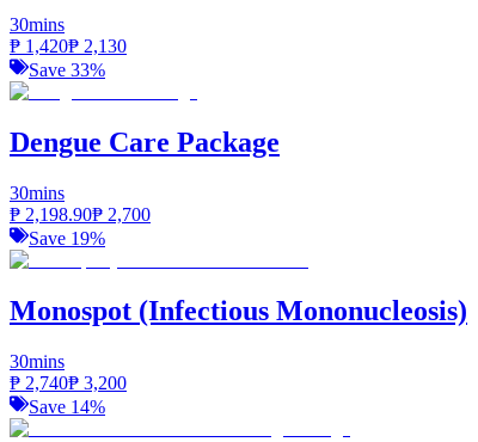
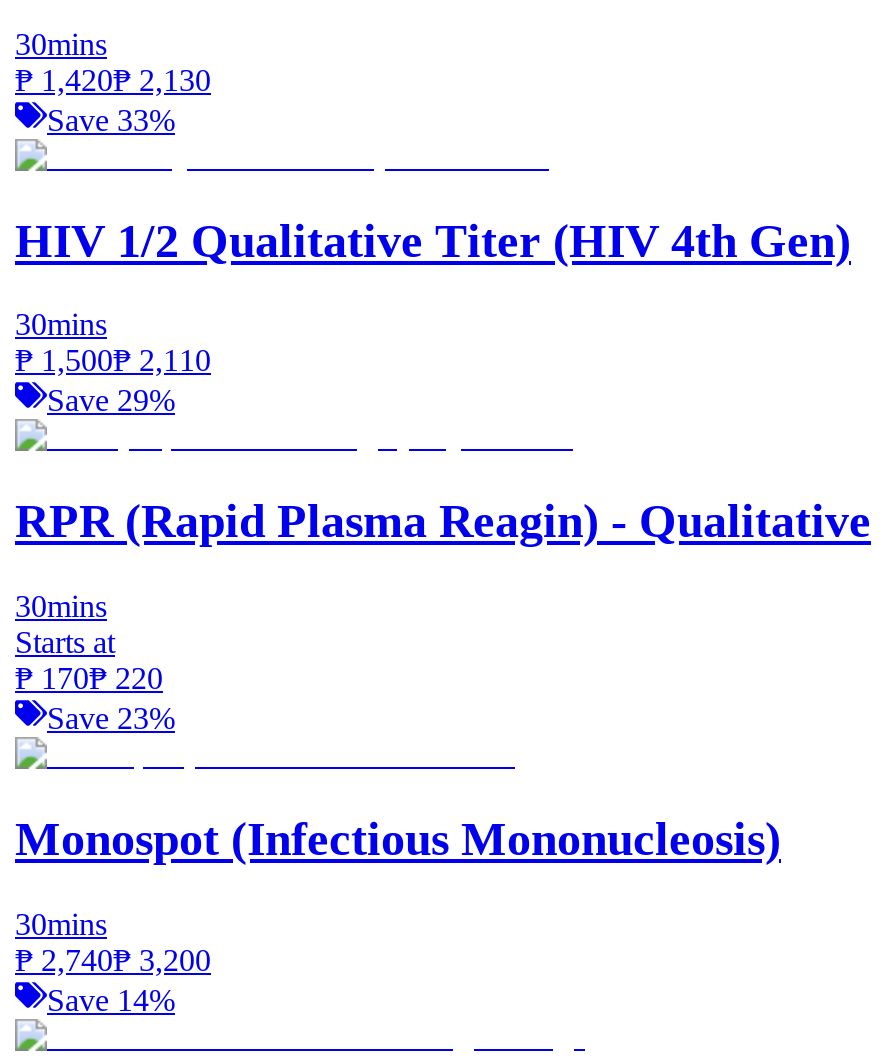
[10,127,280,158] Dengue Care Package -> [15,214,851,266] HIV 1/2 Qualitative Titer (HIV 4th Gen)
[10,204,151,248] ₱ 2,198.90₱ 2,700 | Save 19% -> [15,344,871,735] ₱ 1,500₱ 2,110 | Save 29% | RPR (Rapid Plasma Reagin) - Qualitative | 30mins | Starts at | ₱ 170₱ 220 | Save 23%

